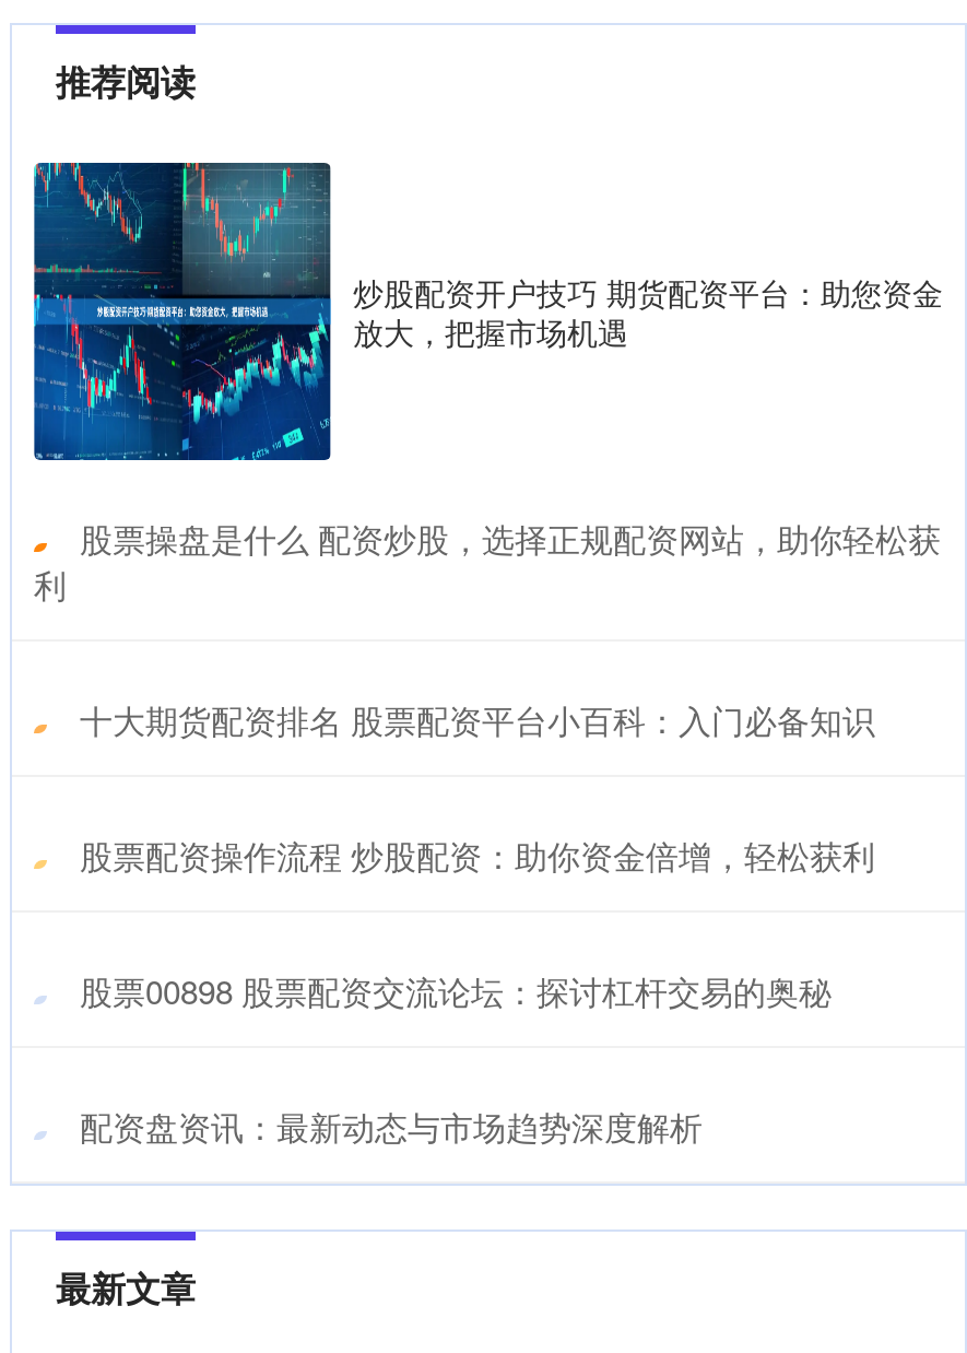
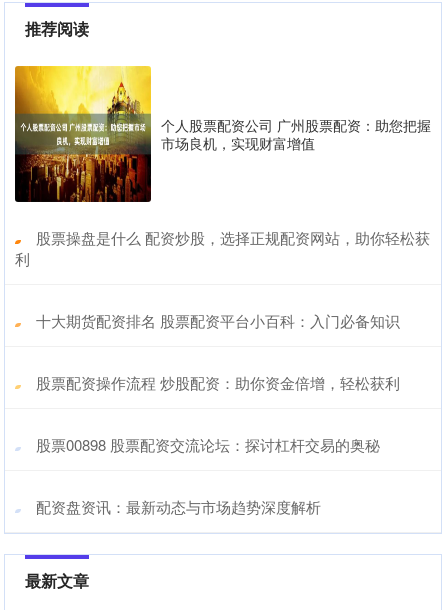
[32,161,943,462] [image] | 炒股配资开户技巧 期货配资平台：助您资金 | 放大，把握市场机遇 -> [14,65,431,203] [image] | 个人股票配资公司 广州股票配资：助您把握 | 市场良机，实现财富增值

